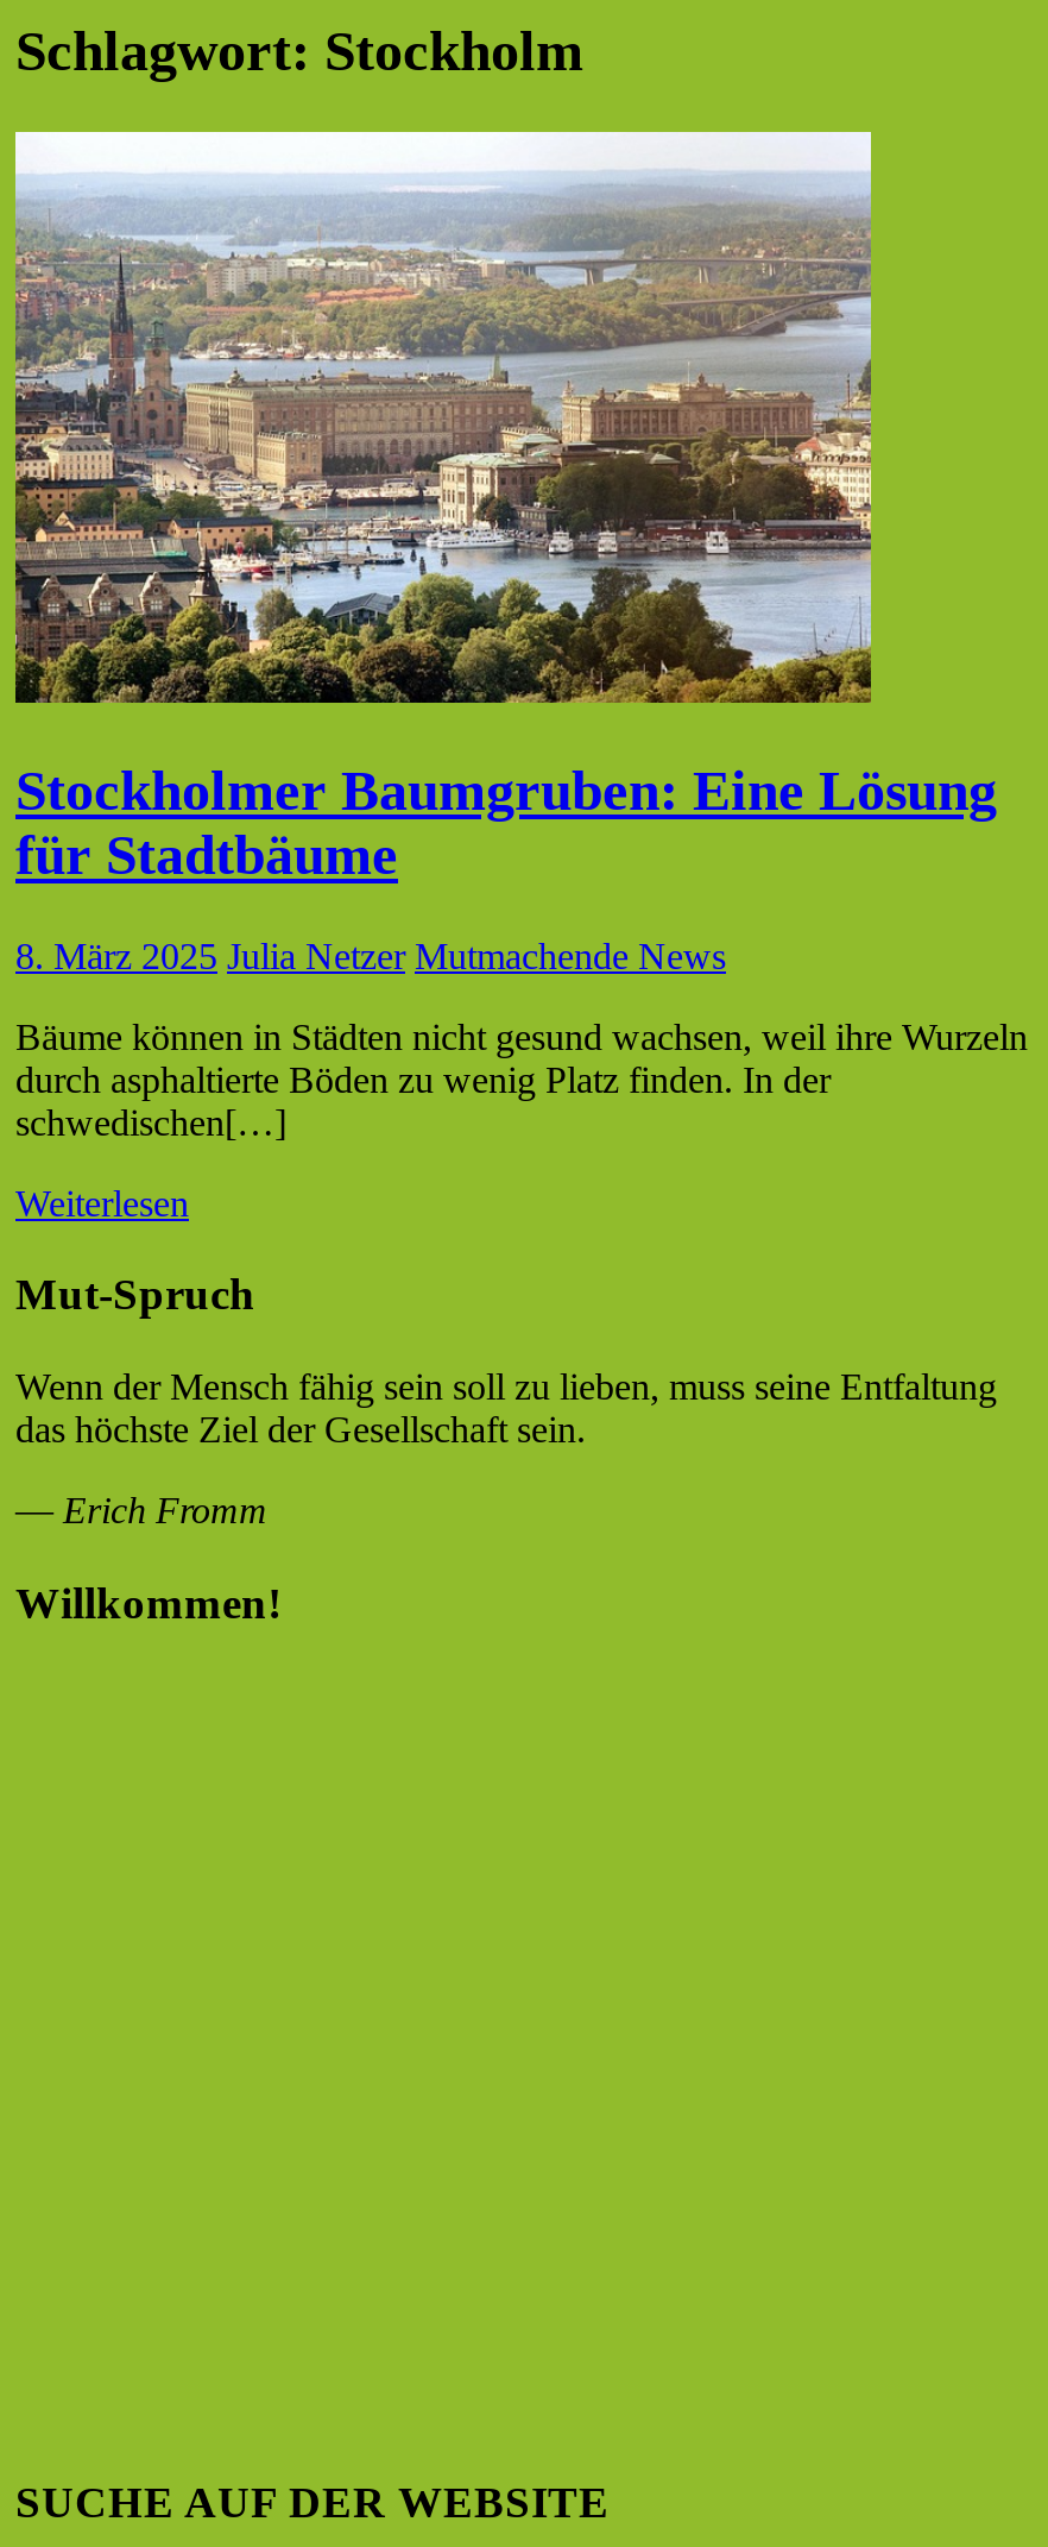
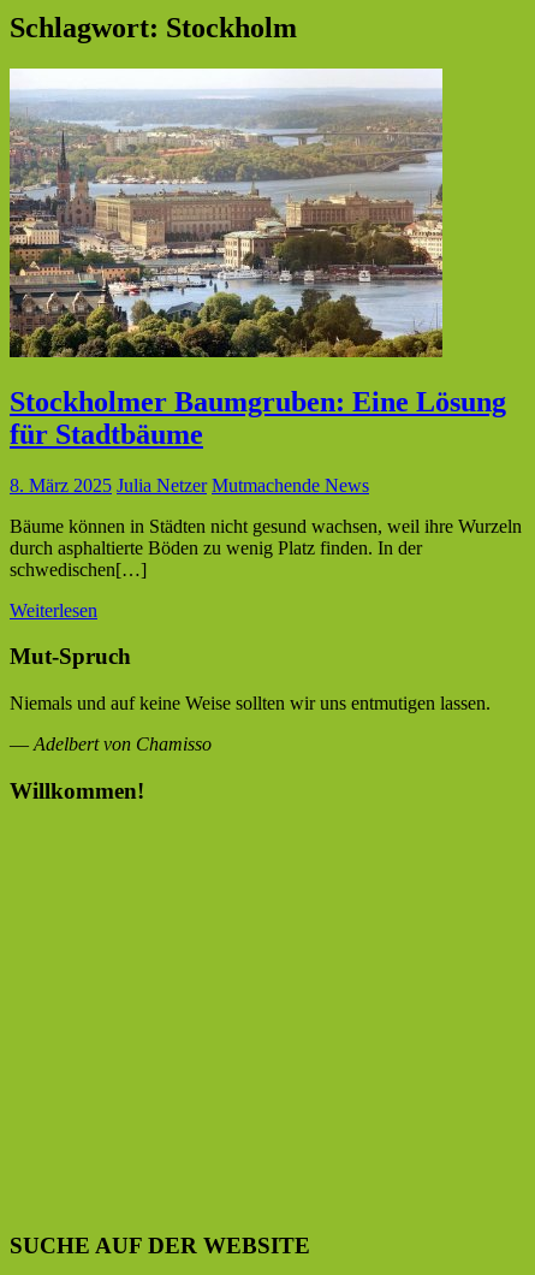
[15,1366,997,1450] Wenn der Mensch fähig sein soll zu lieben, muss seine Entfaltung | das höchste Ziel der Gesellschaft sein. -> [10,693,491,713] Niemals und auf keine Weise sollten wir uns entmutigen lassen.
[15,1490,267,1531] — Erich Fromm -> [10,734,212,754] — Adelbert von Chamisso

